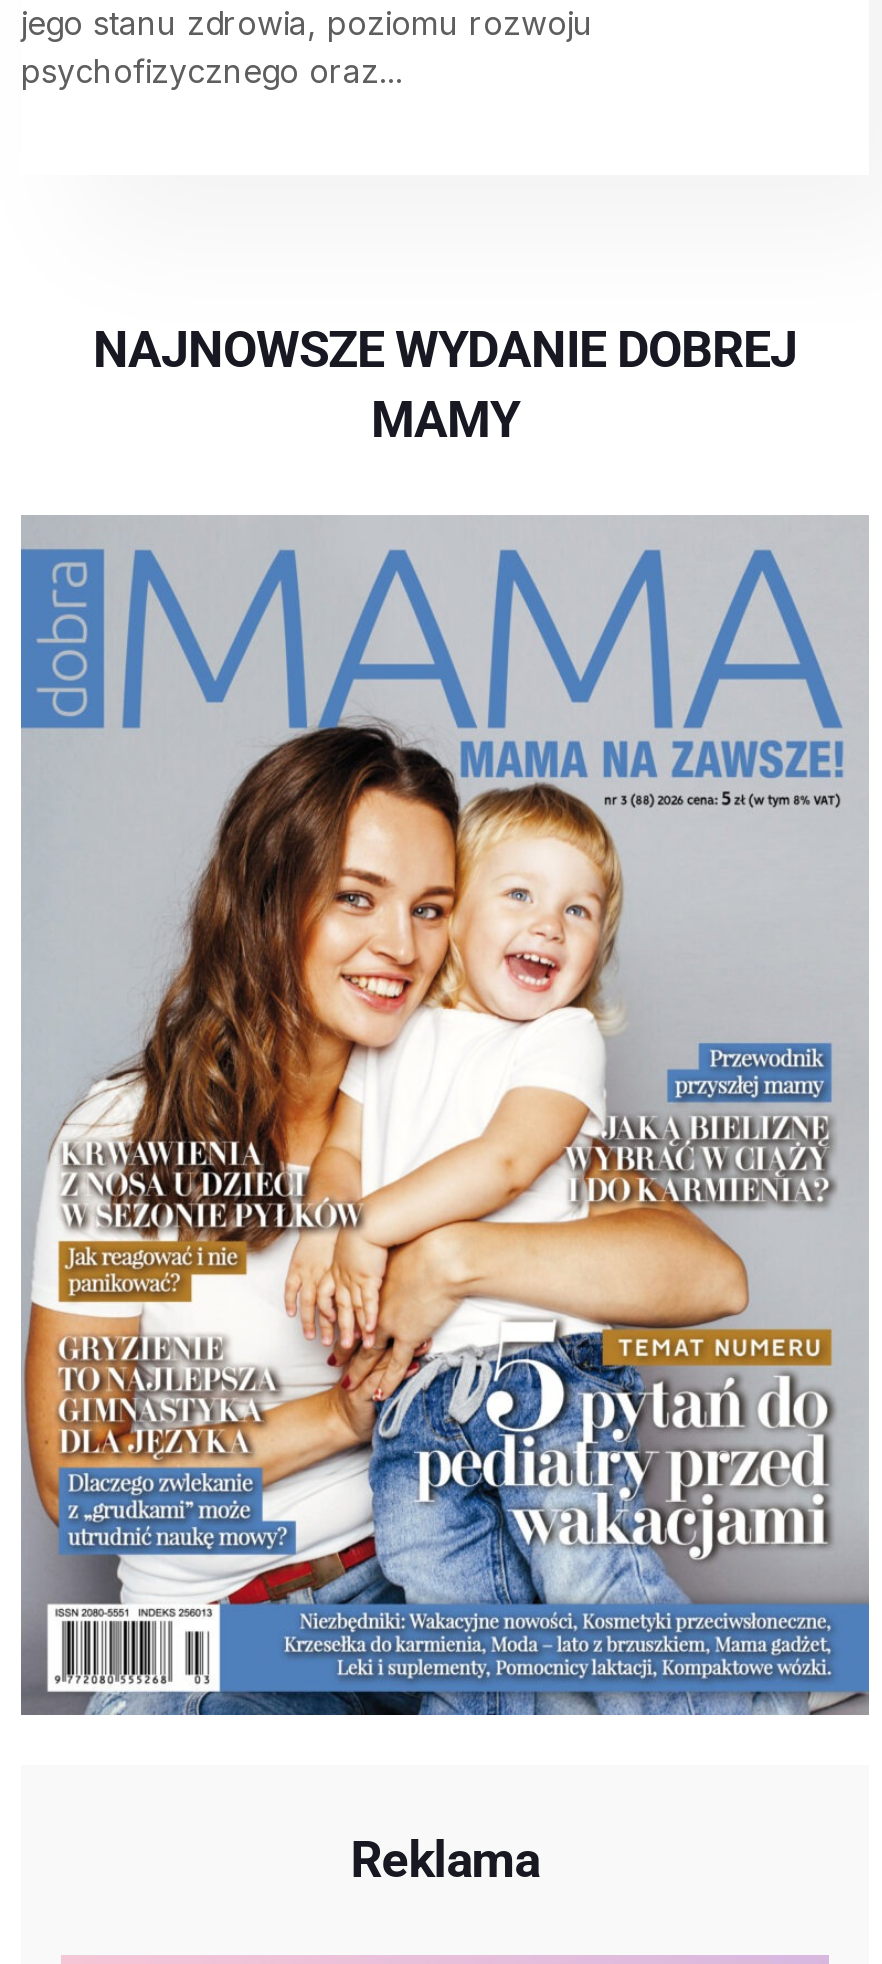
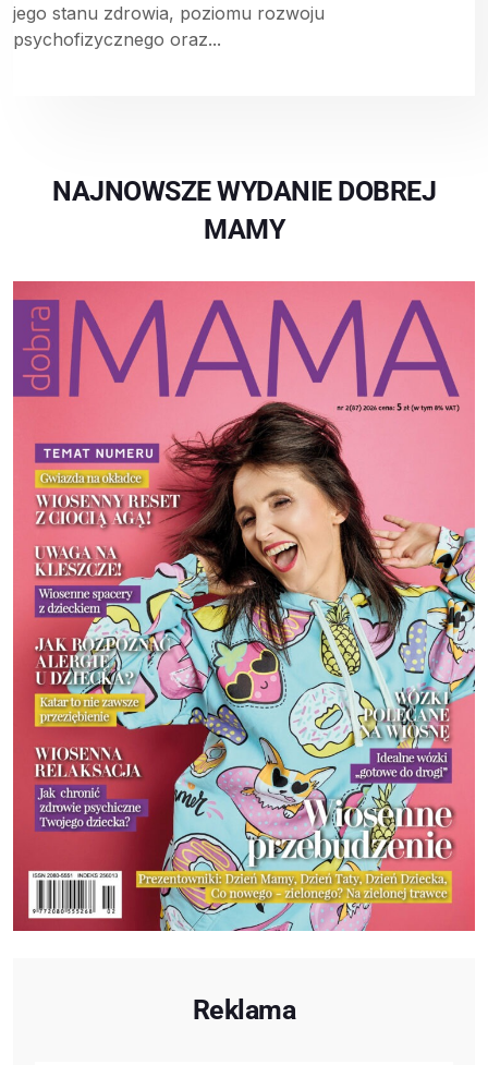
[19,514,871,1718] [image] -> [12,281,476,932] [image]

